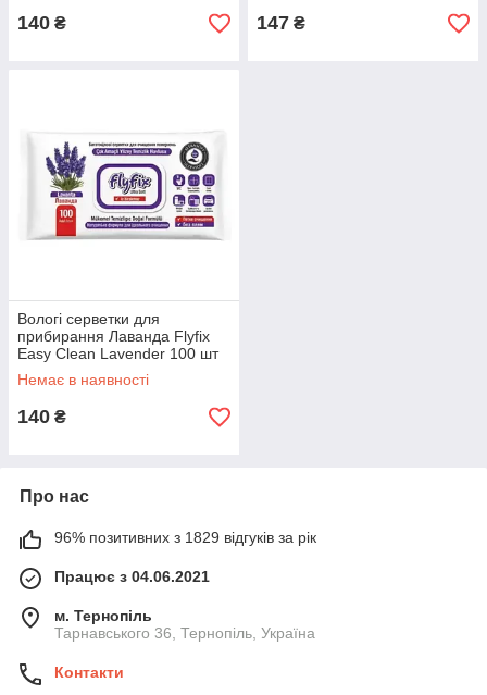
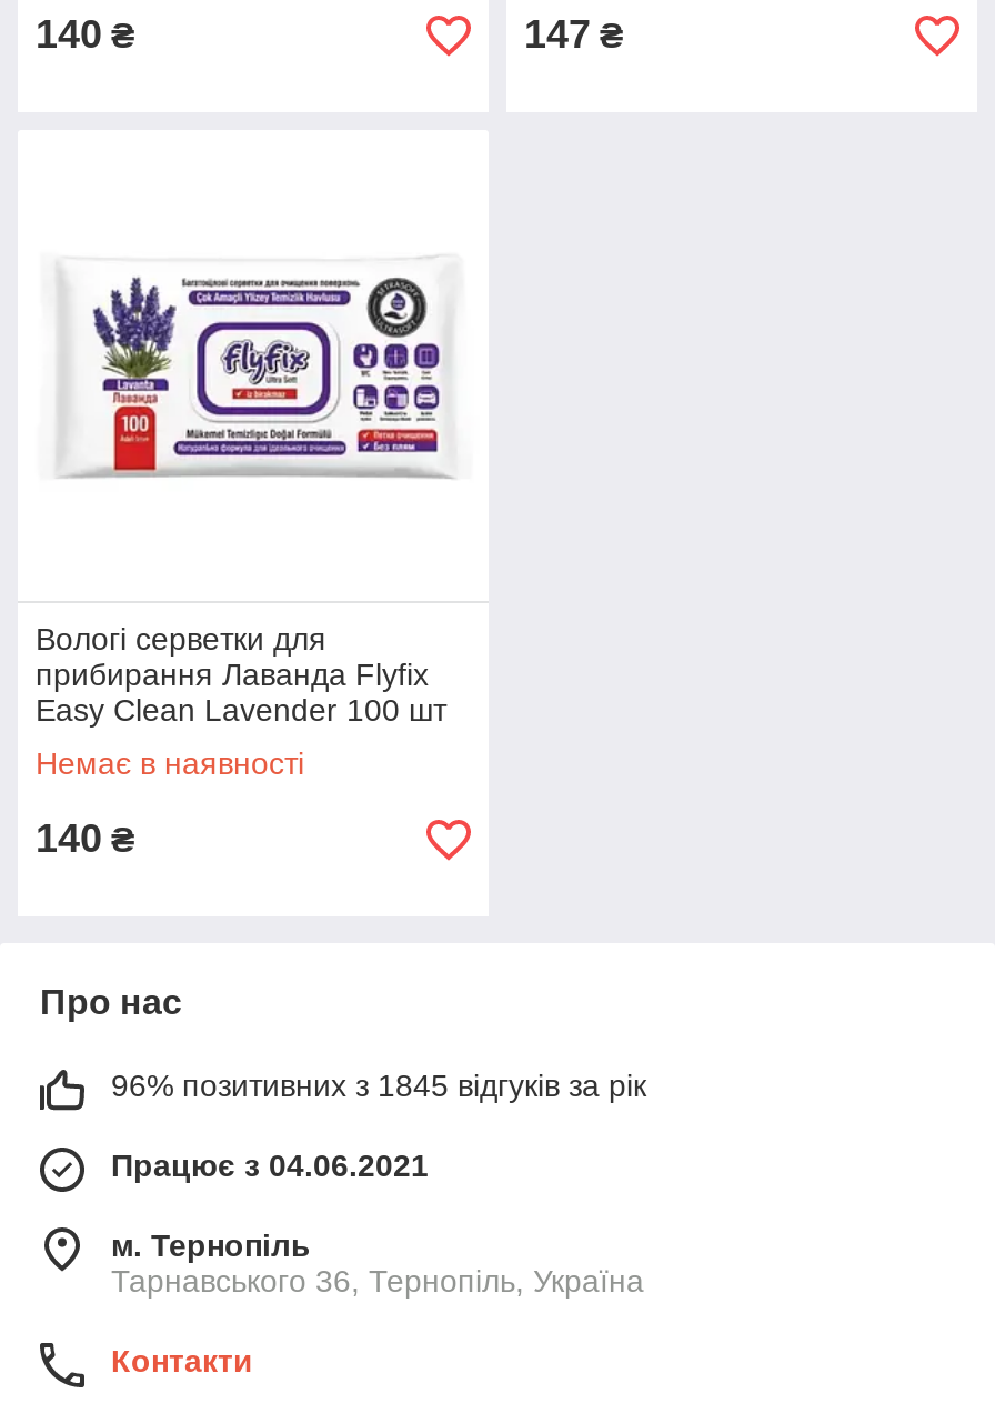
[54,529,316,546] 96% позитивних з 1829 відгуків за рік -> [111,1068,646,1103] 96% позитивних з 1845 відгуків за рік

